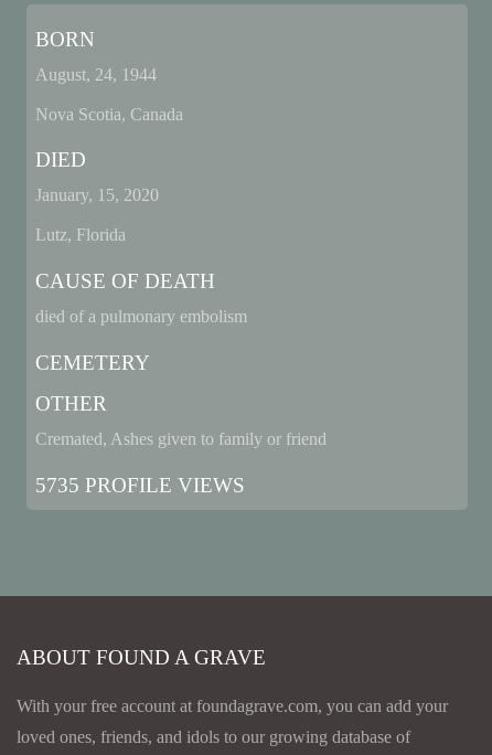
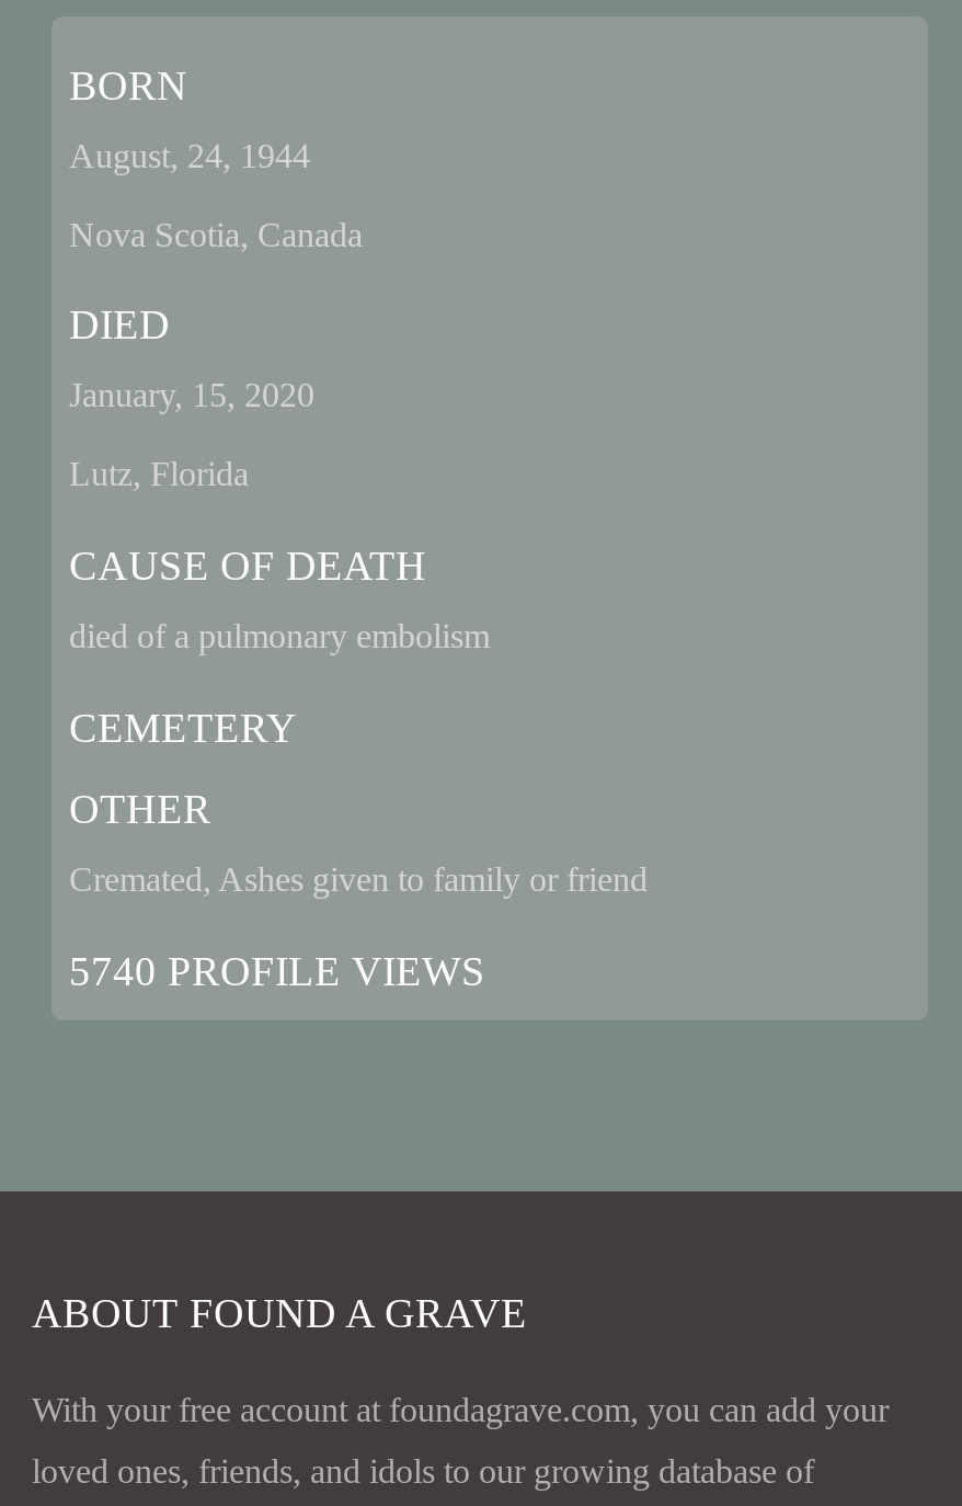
[35,473,245,496] 5735 PROFILE VIEWS -> [69,947,485,993] 5740 PROFILE VIEWS

